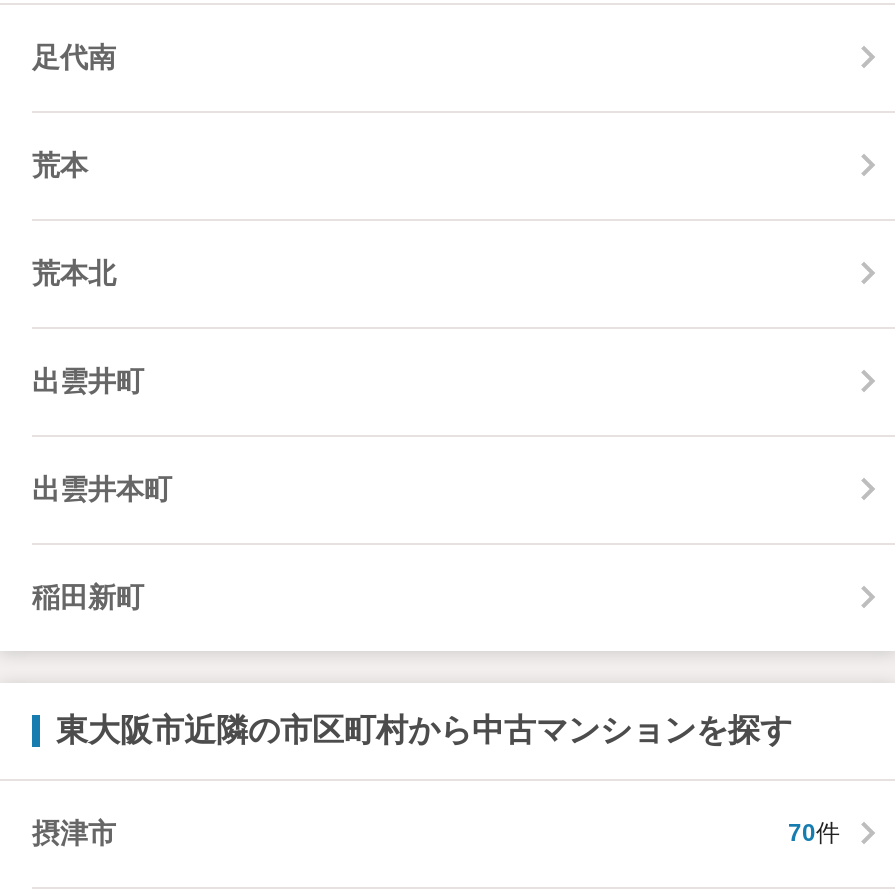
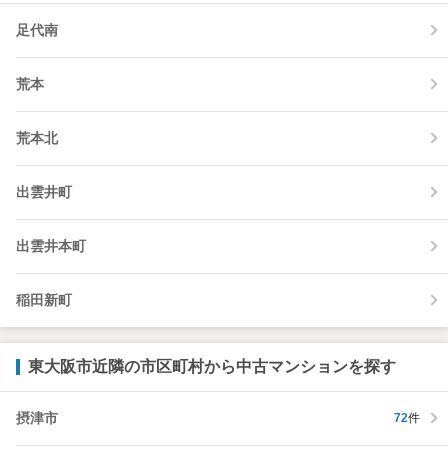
[788,820,840,848] 70件 -> [394,411,420,425] 72件

